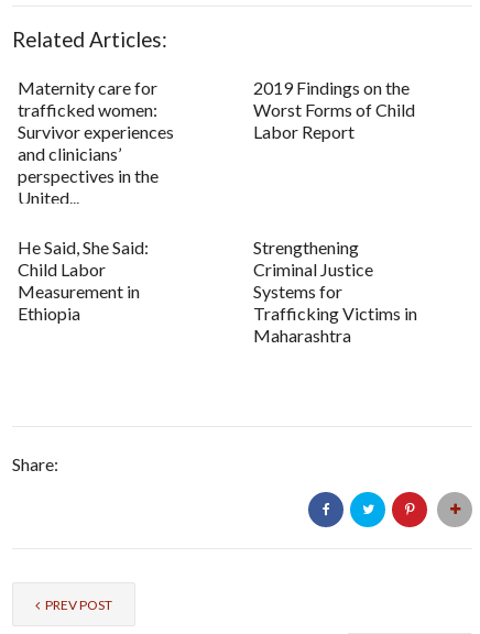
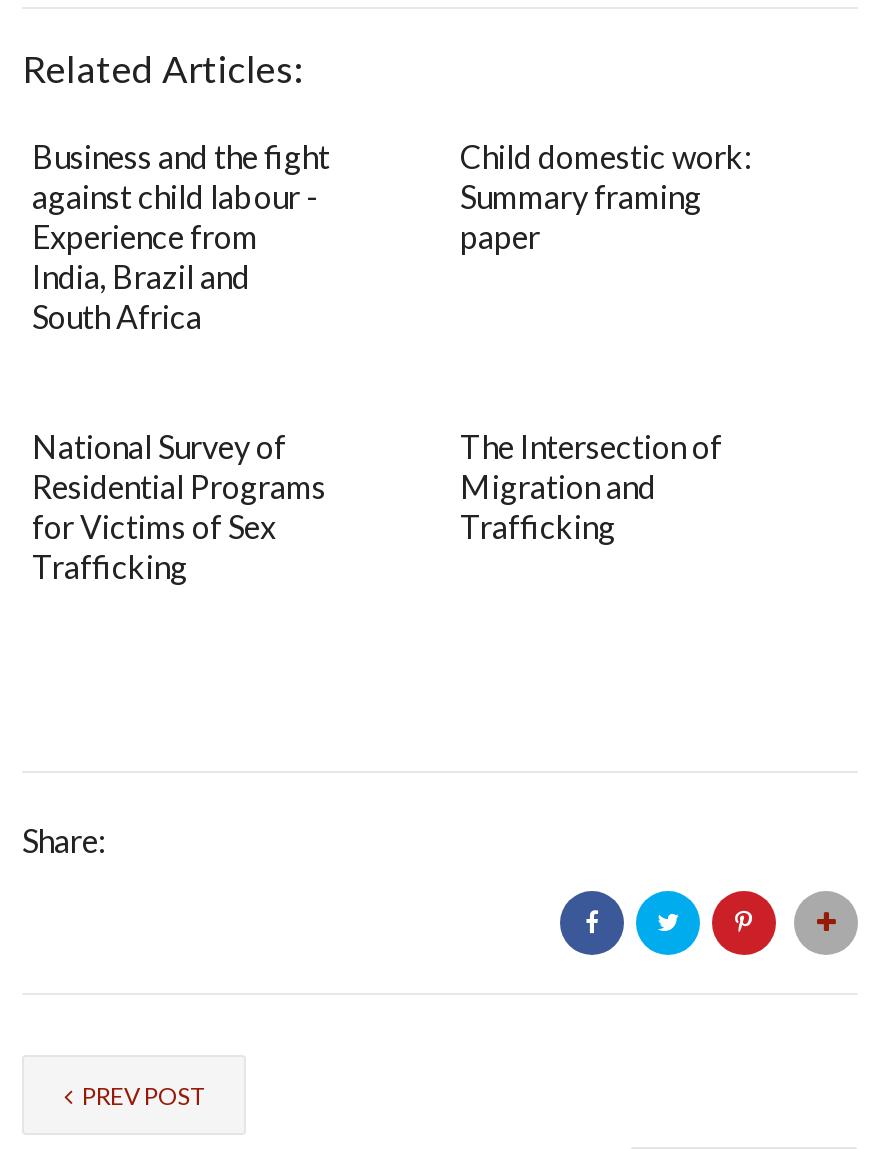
[18,76,174,207] Maternity care for | trafficked women: | Survivor experiences | and clinicians’ | perspectives in the | United... -> [32,136,330,334] Business and the fight | against child labour - | Experience from | India, Brazil and | South Africa
[253,76,415,141] 2019 Findings on the | Worst Forms of Child | Labor Report -> [460,136,752,254] Child domestic work: | Summary framing | paper
[18,236,149,323] He Said, She Said: | Child Labor | Measurement in | Ethiopia -> [32,426,326,584] National Survey of | Residential Programs | for Victims of Sex | Trafficking
[253,236,417,345] Strengthening | Criminal Justice | Systems for | Trafficking Victims in | Maharashtra -> [460,426,722,544] The Intersection of | Migration and | Trafficking

